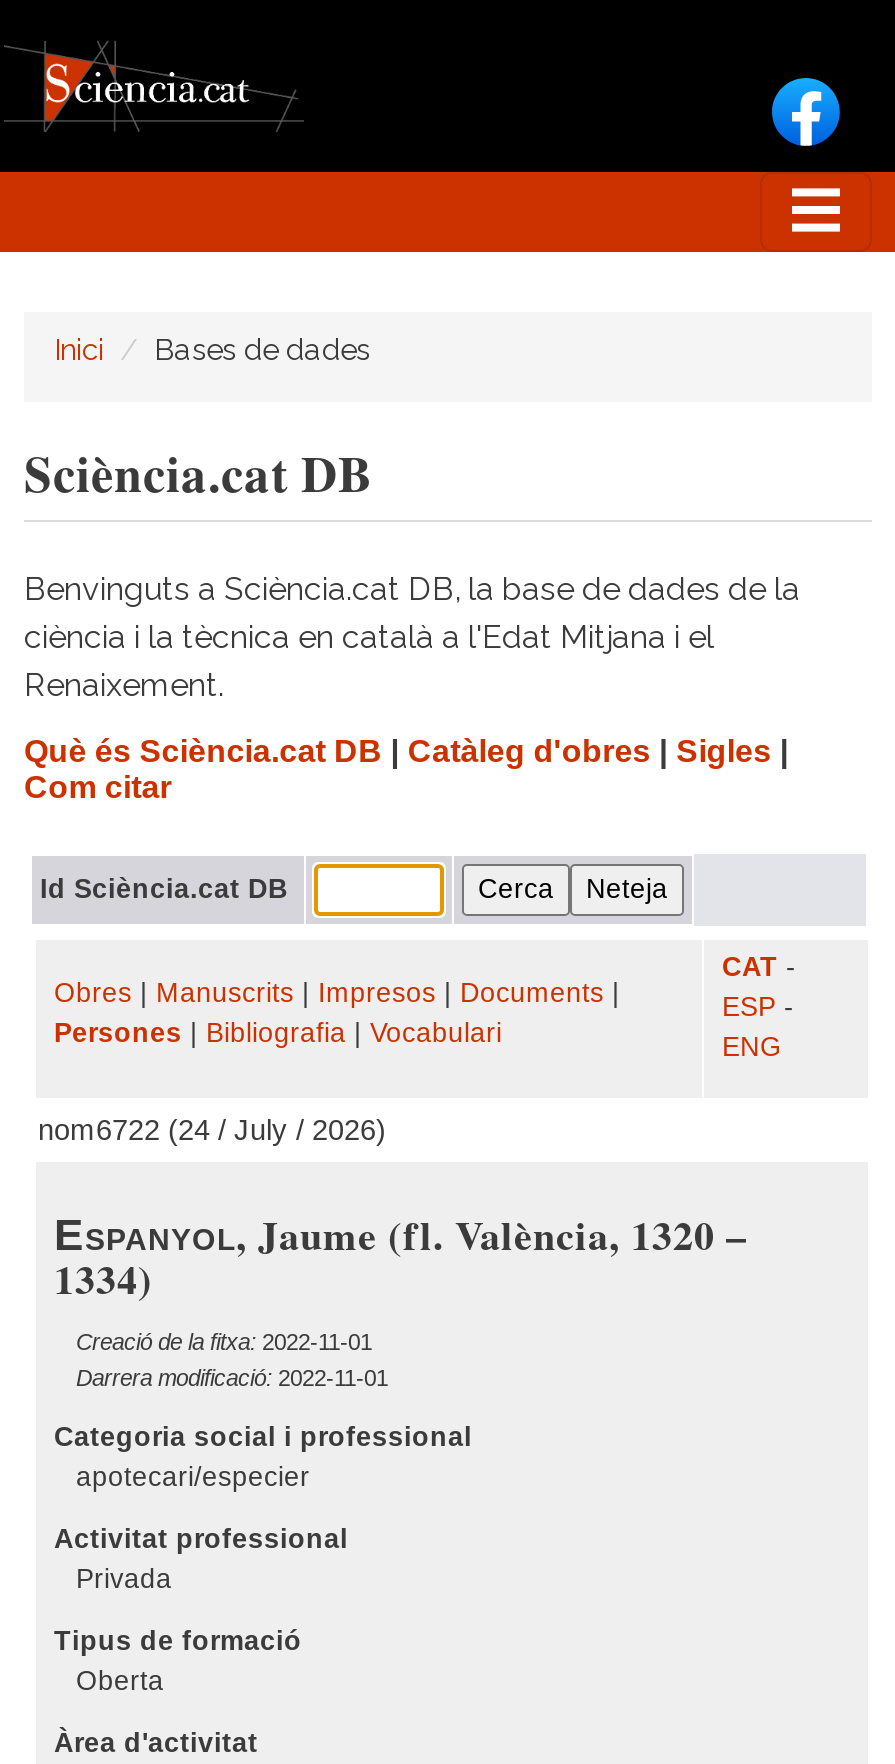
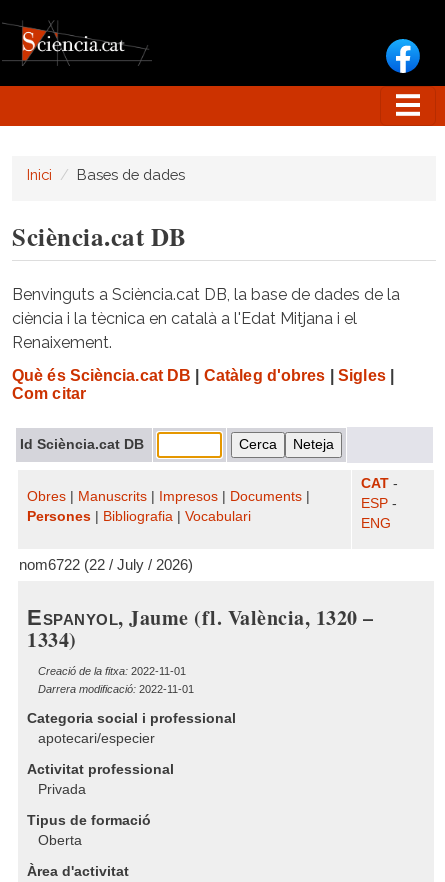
[38,1114,386,1146] nom6722 (24 / July / 2026) -> [19,557,193,573] nom6722 (22 / July / 2026)

